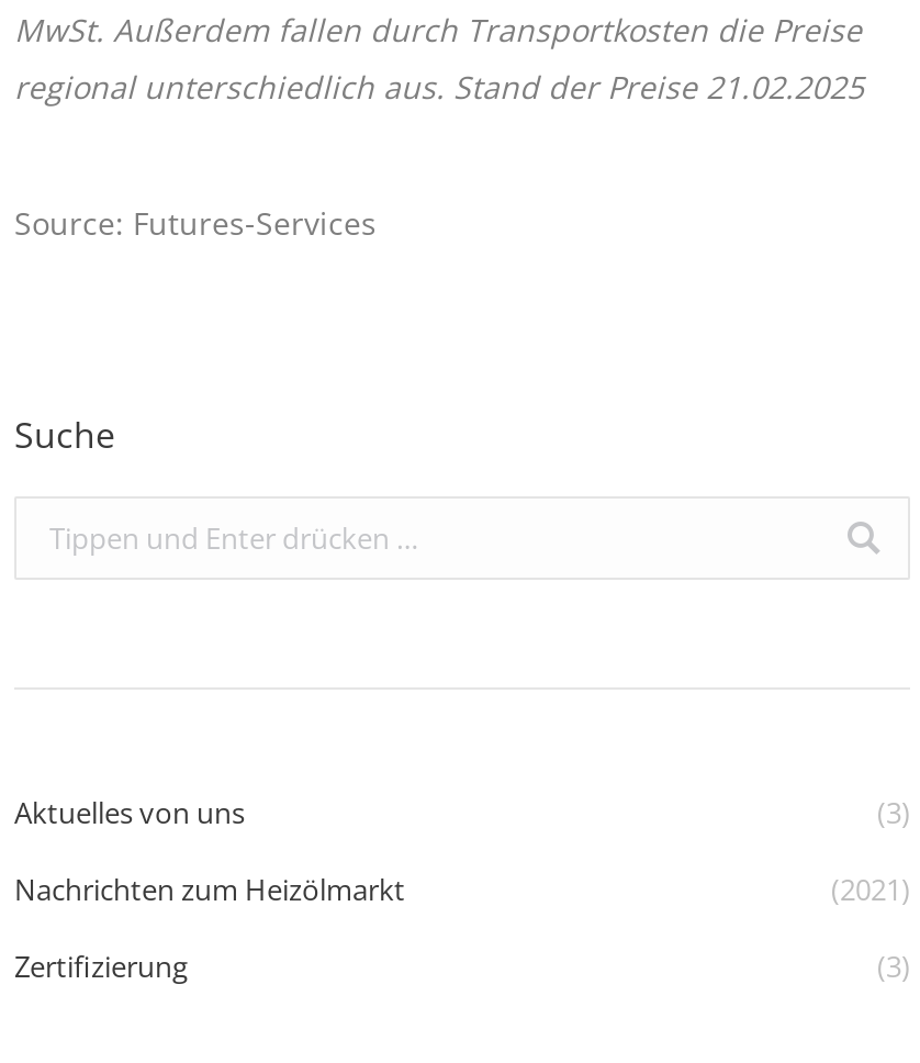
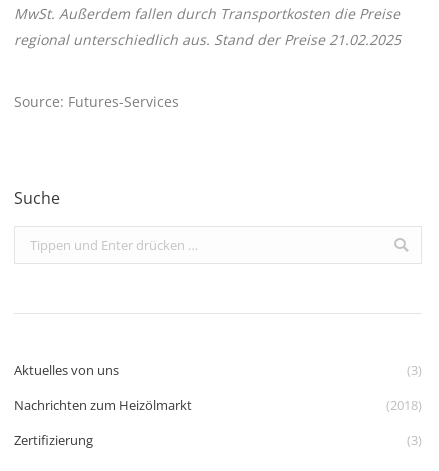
[831,870,910,910] (2021) -> [386,396,422,414] (2018)

